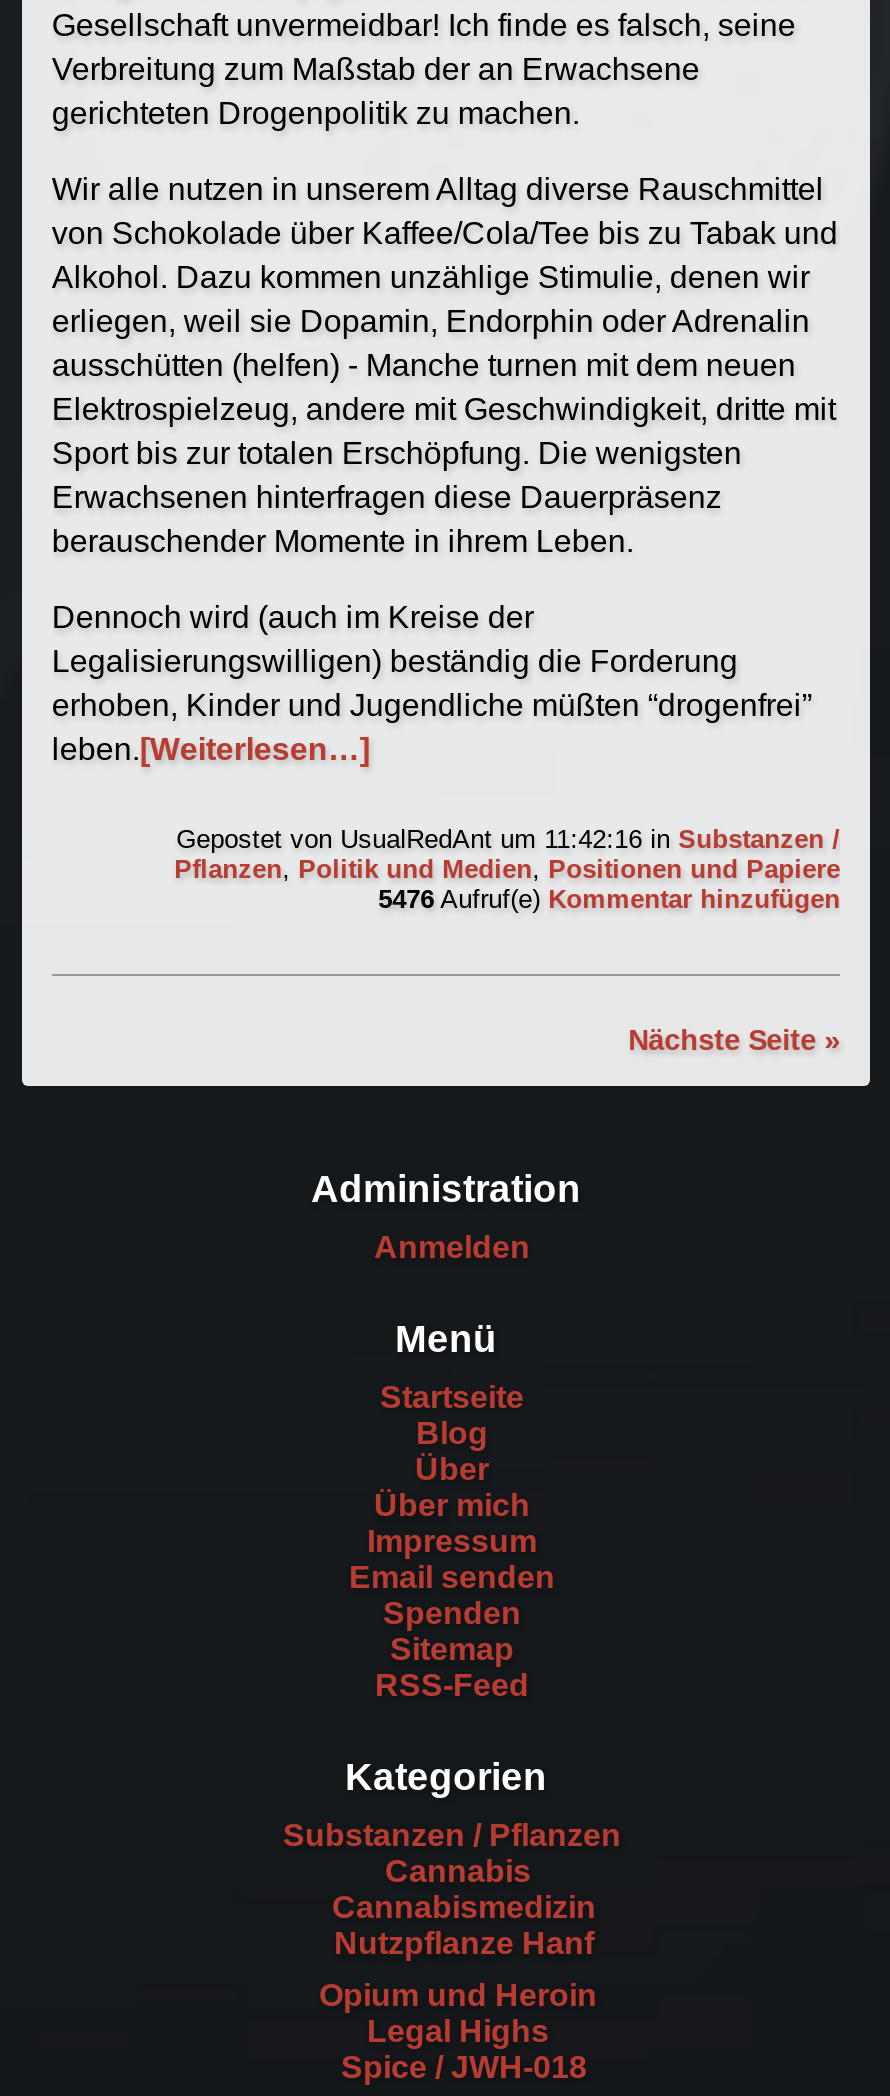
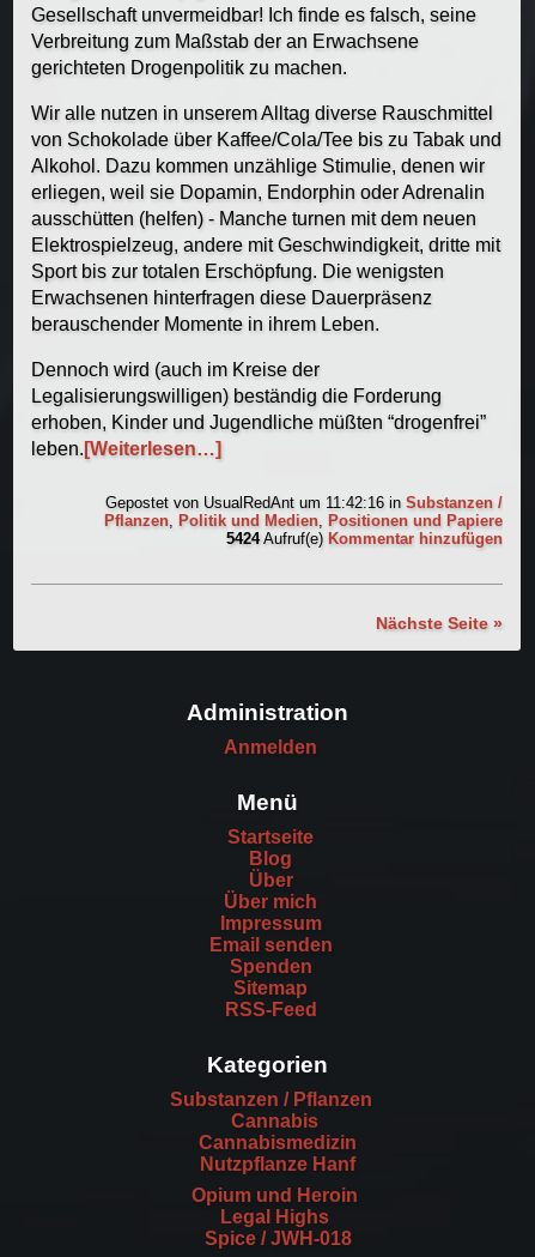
[378,883,840,913] 5476 Aufruf(e) Kommentar hinzufügen -> [226,529,503,547] 5424 Aufruf(e) Kommentar hinzufügen

